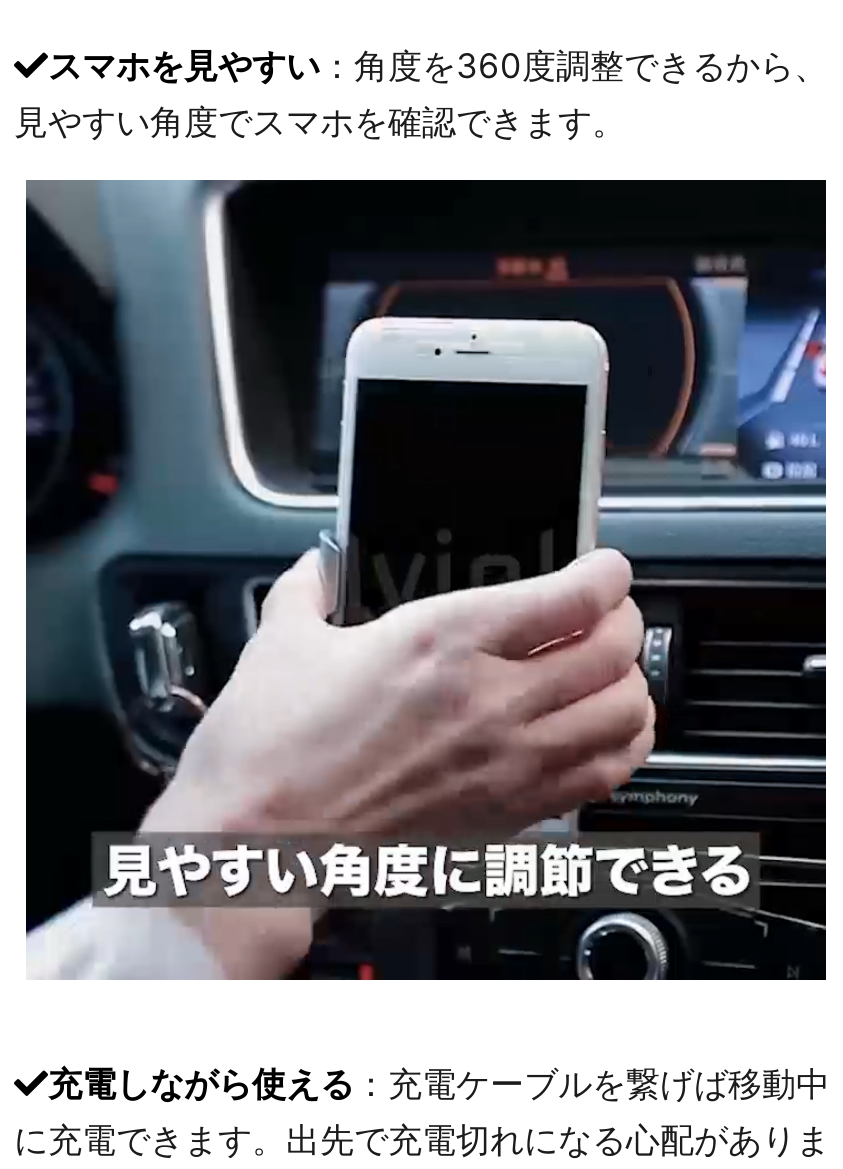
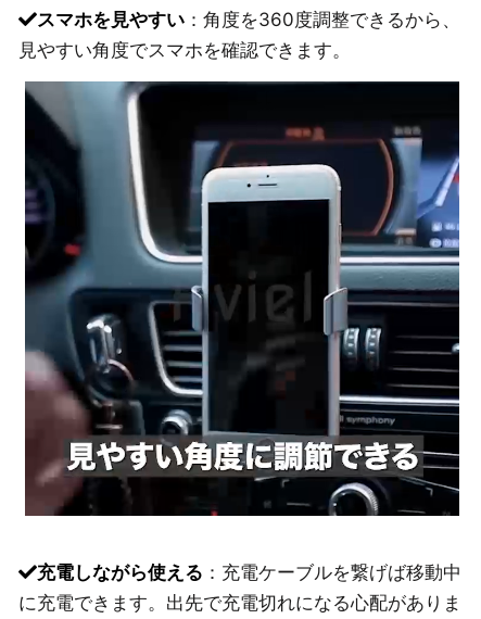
[24,180,826,982] [image] -> [24,81,459,517] [image]

